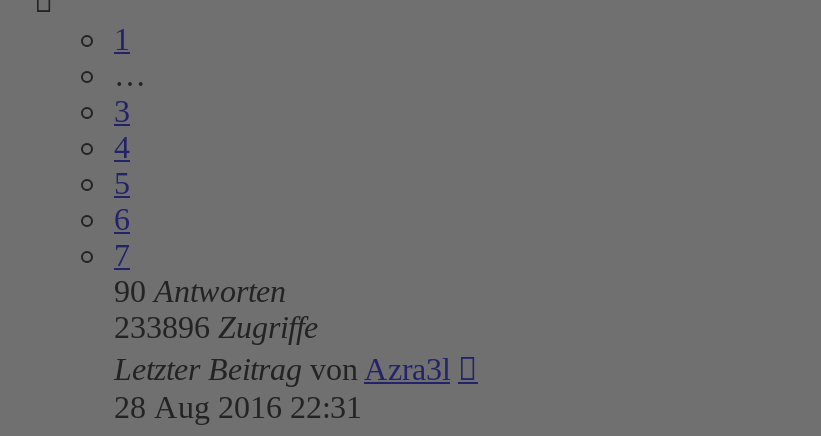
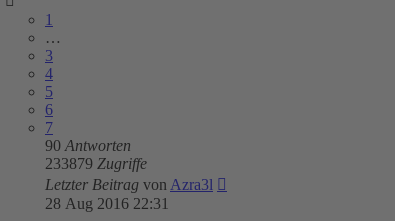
[114,310,318,344] 233896 Zugriffe -> [45,155,147,172] 233879 Zugriffe

